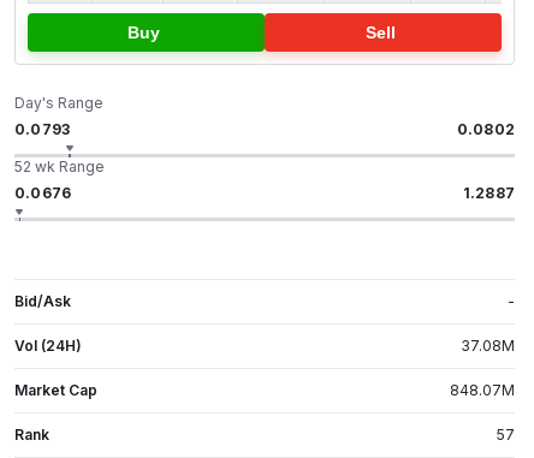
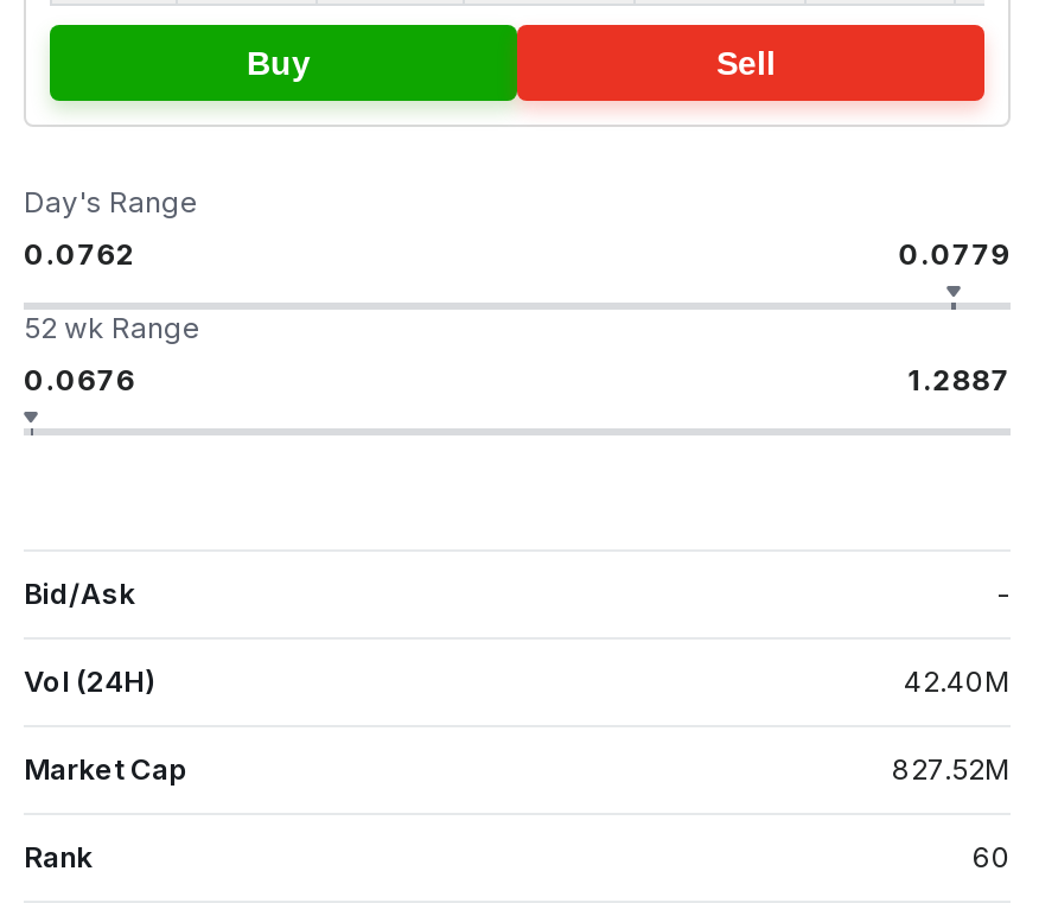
[14,120,70,138] 0.0793 -> [24,236,136,271] 0.0762
[457,120,515,138] 0.0802 -> [899,236,1011,271] 0.0779
[461,336,515,354] 37.08M -> [904,663,1011,698] 42.40M
[450,381,515,399] 848.07M -> [892,751,1011,786] 827.52M
[497,425,515,443] 57 -> [973,838,1011,874] 60

